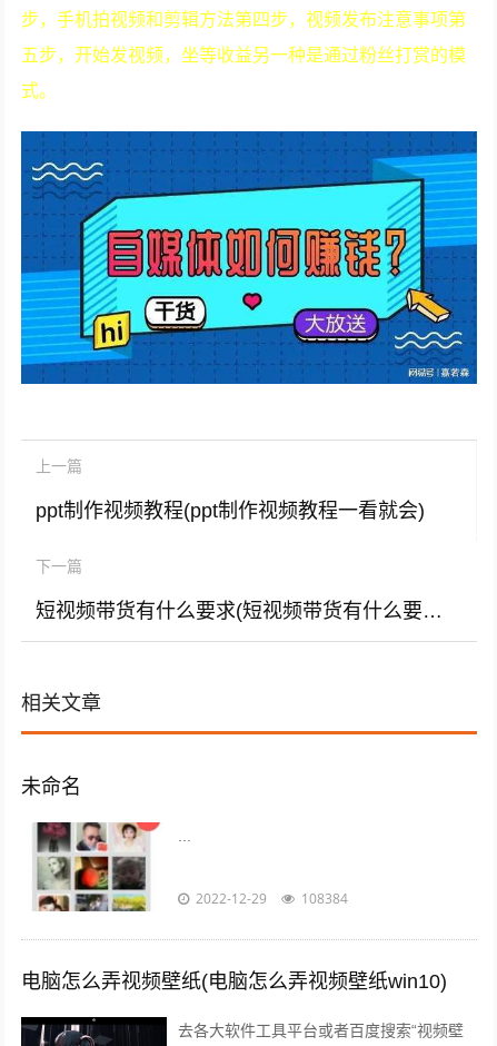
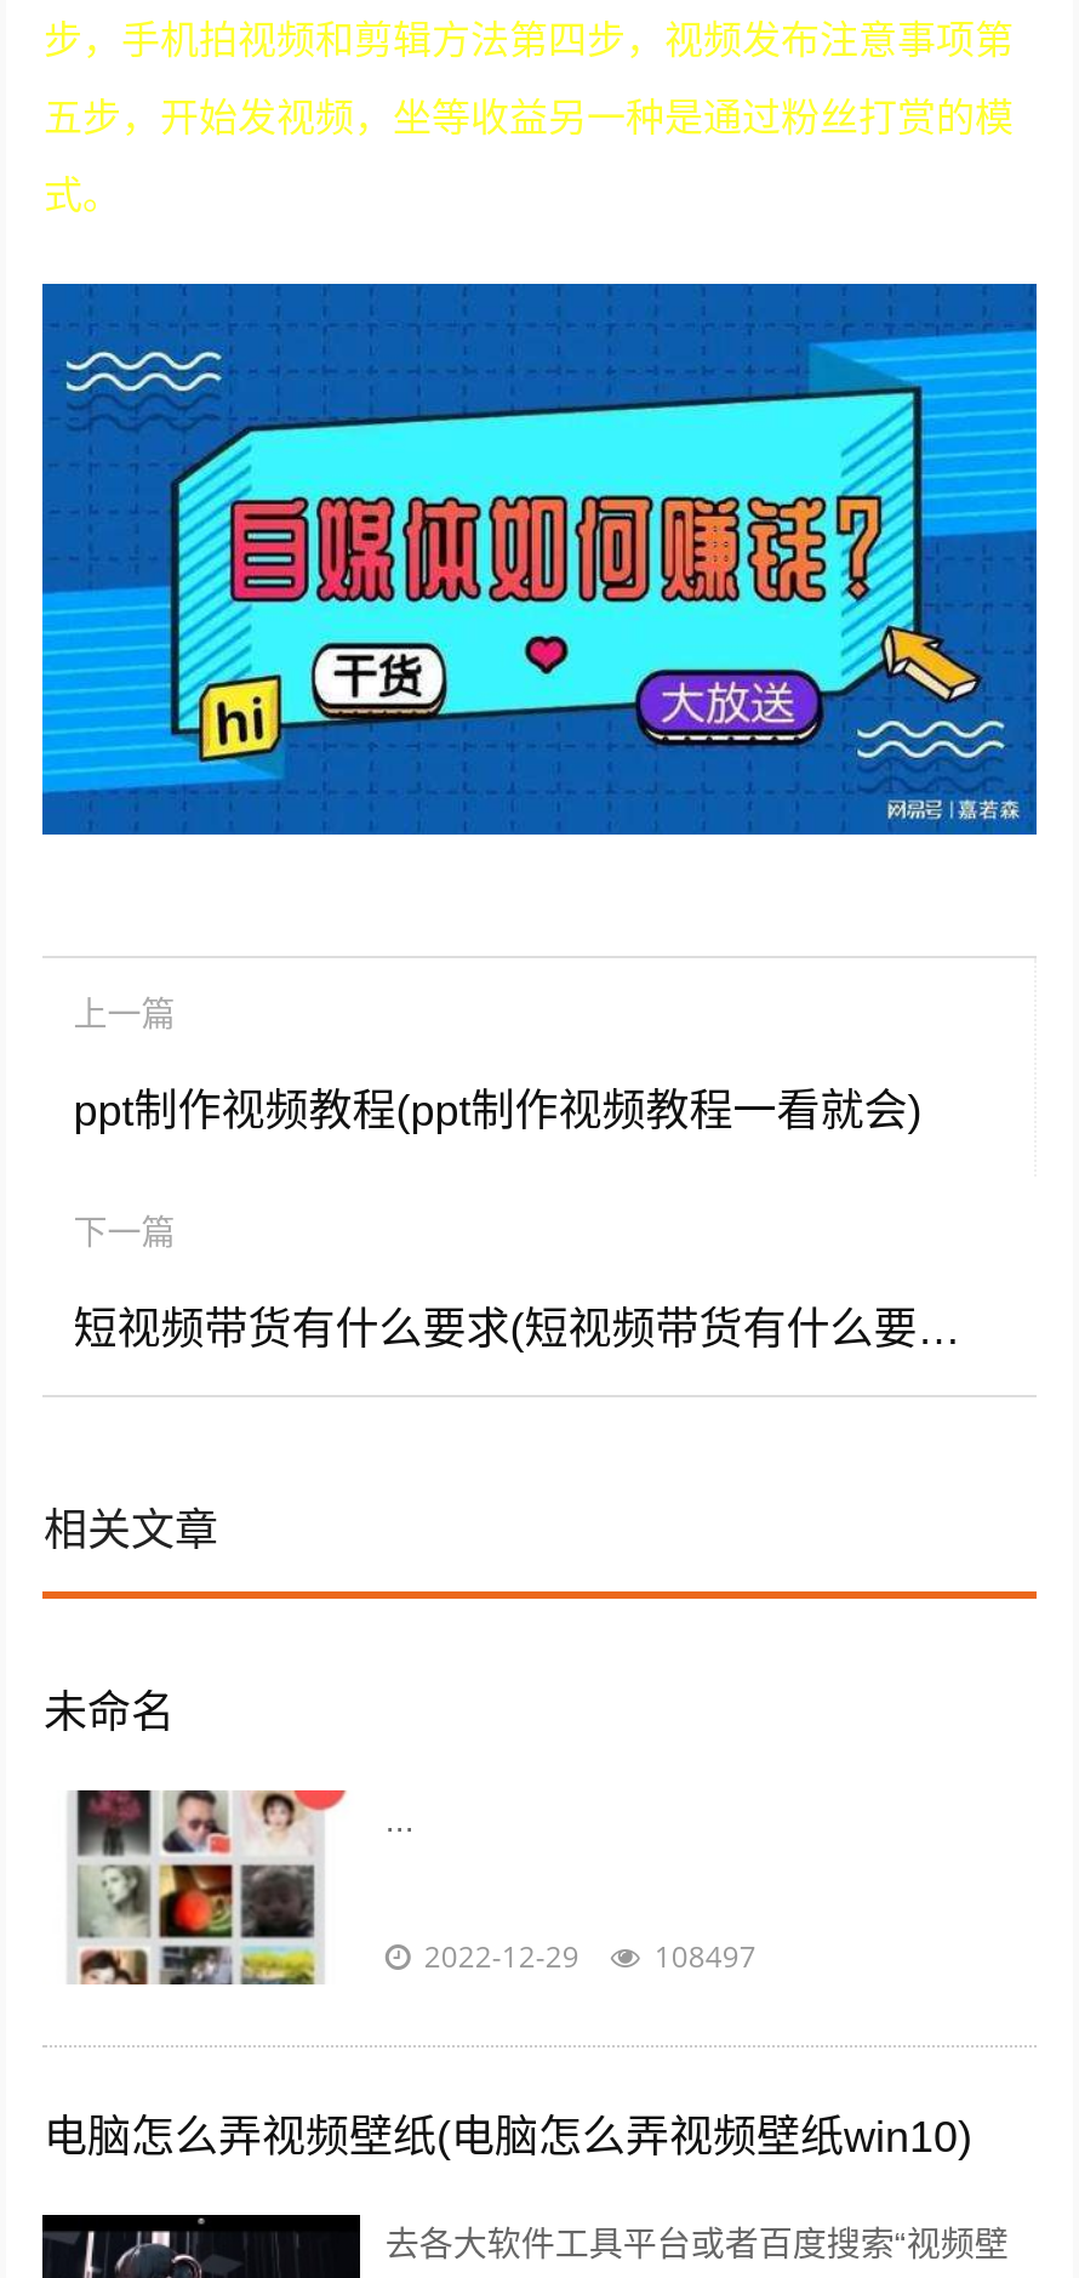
[196,890,348,908] 2022-12-29 108384 -> [424,1937,756,1978] 2022-12-29 108497

